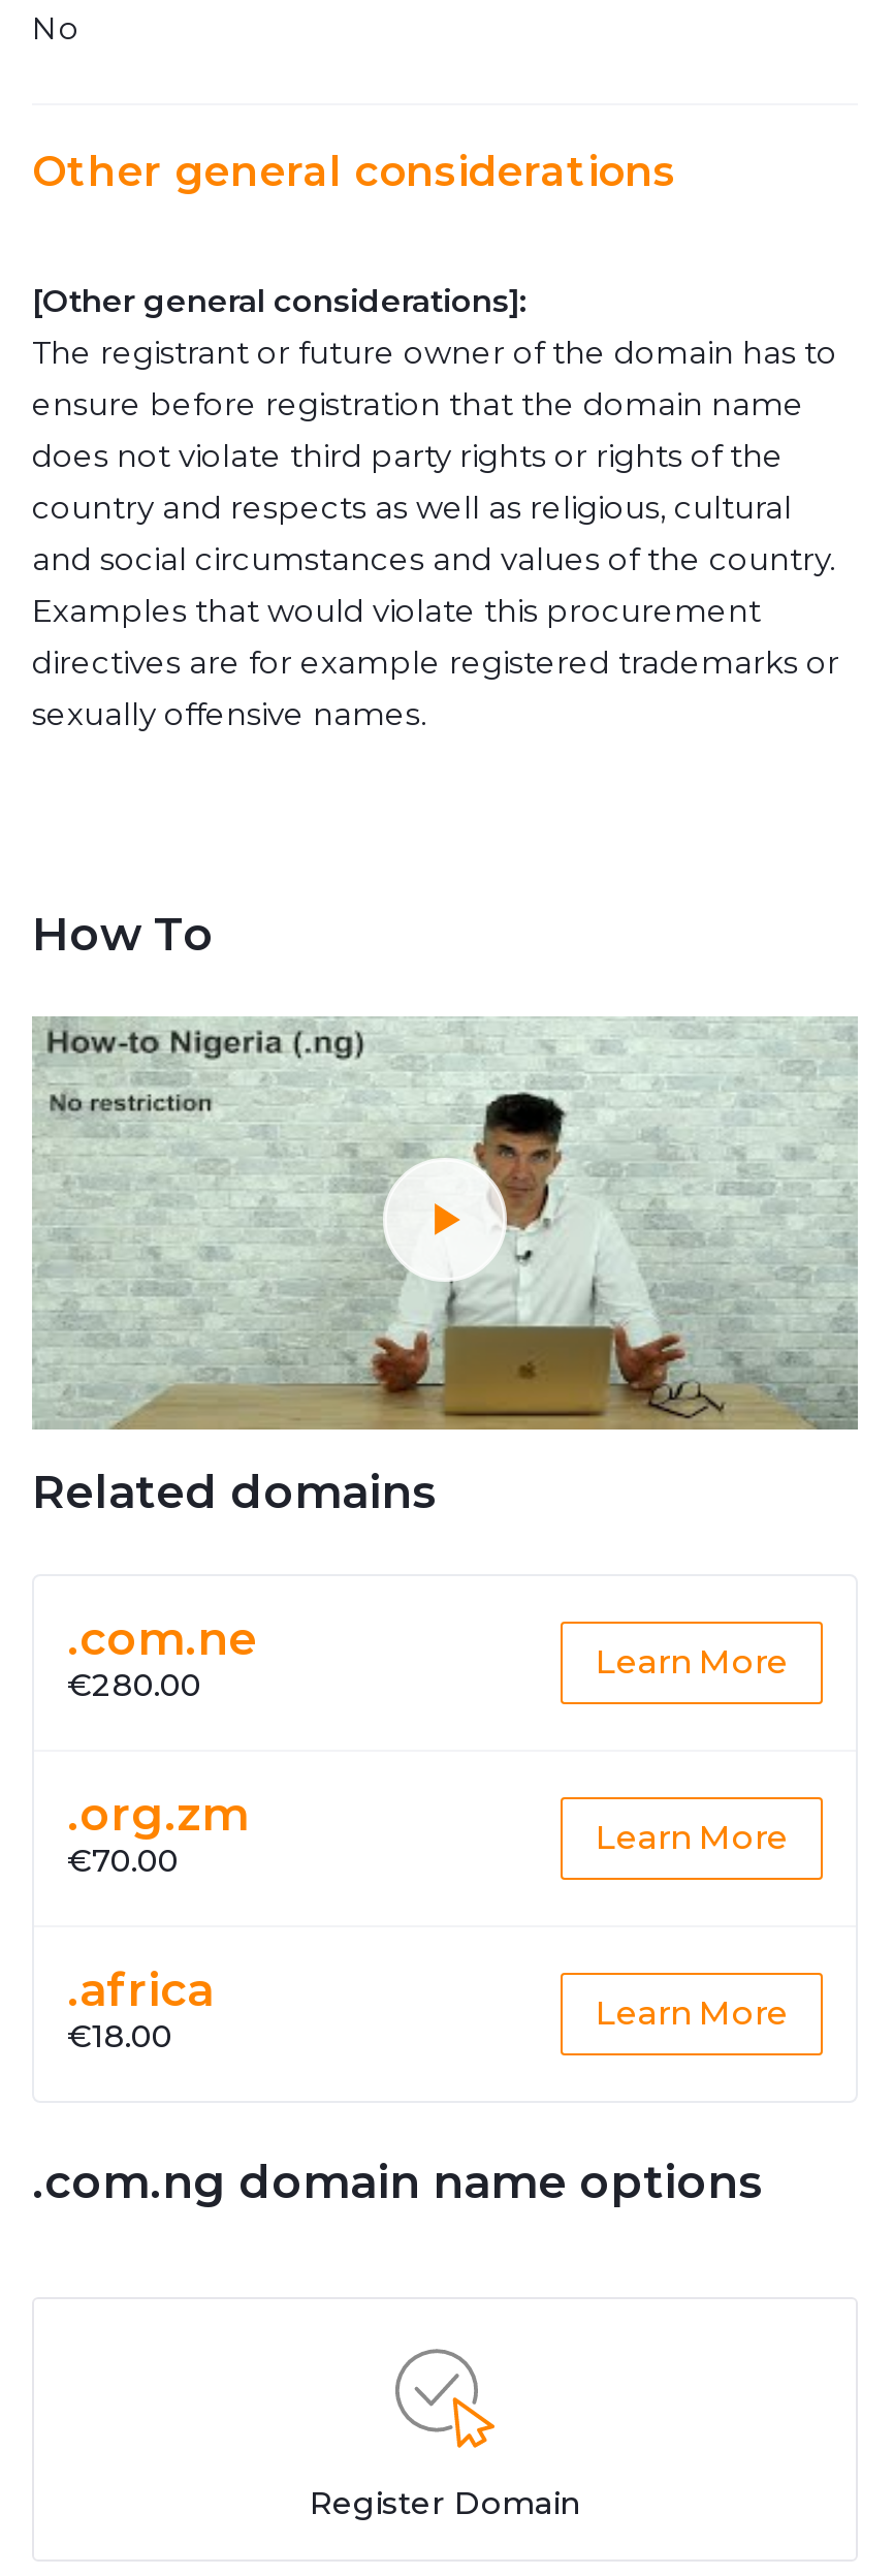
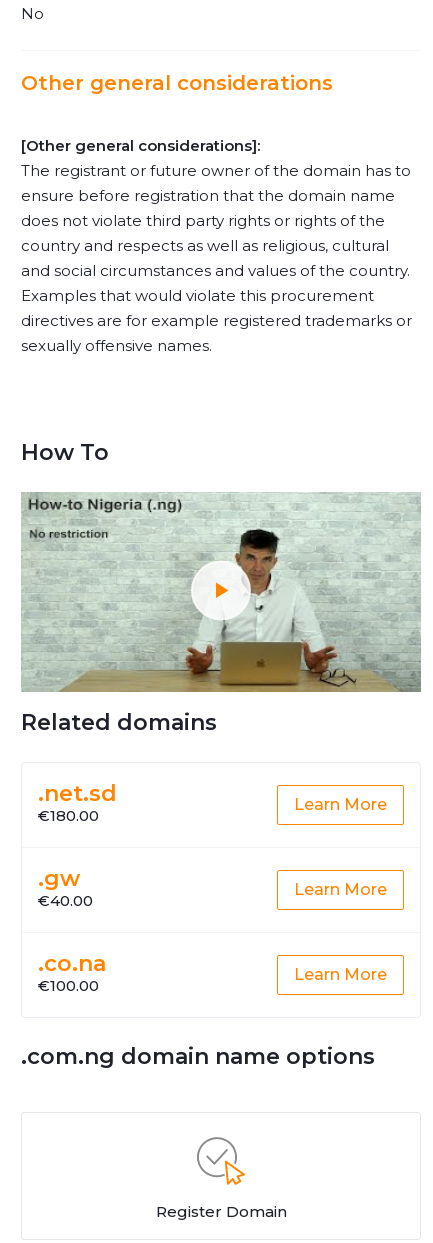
[67,1611,257,1704] .com.ne | €280.00 -> [38,780,117,825] .net.sd | €180.00
[67,1787,249,1880] .org.zm | €70.00 -> [38,865,93,910] .gw | €40.00
[67,1962,214,2055] .africa | €18.00 -> [38,950,106,995] .co.na | €100.00

